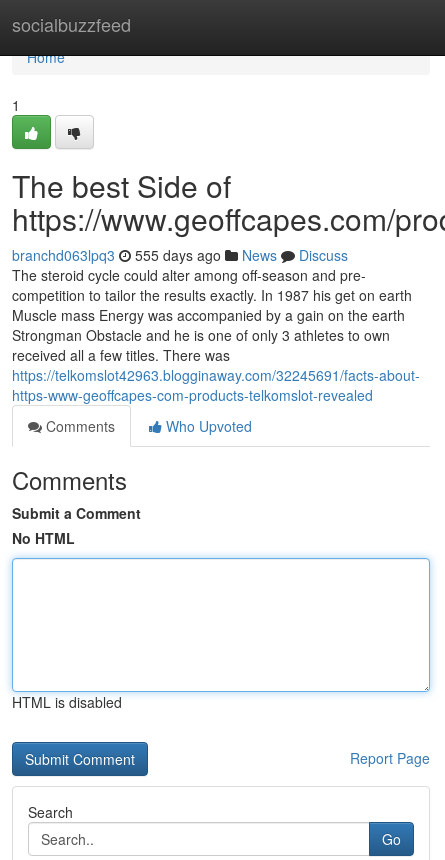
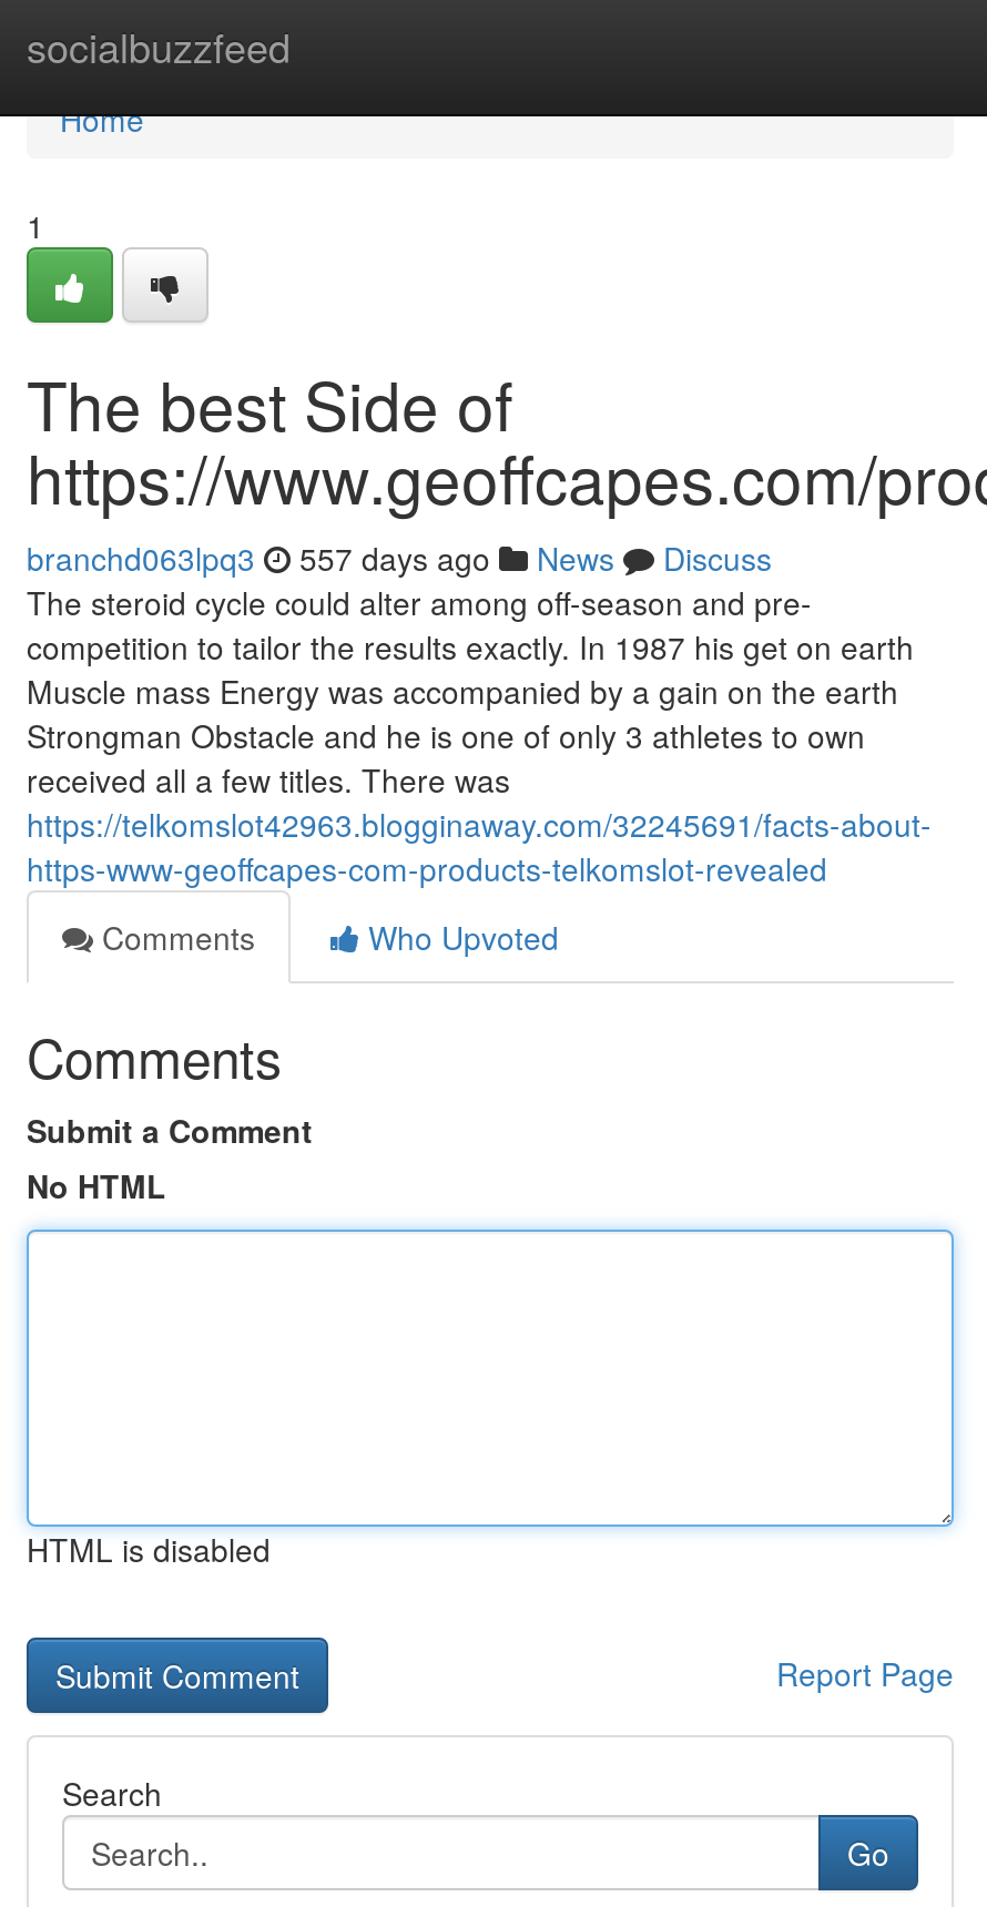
[12,245,348,265] branchd063lpq3 555 days ago News Discuss -> [27,536,772,580] branchd063lpq3 557 days ago News Discuss

